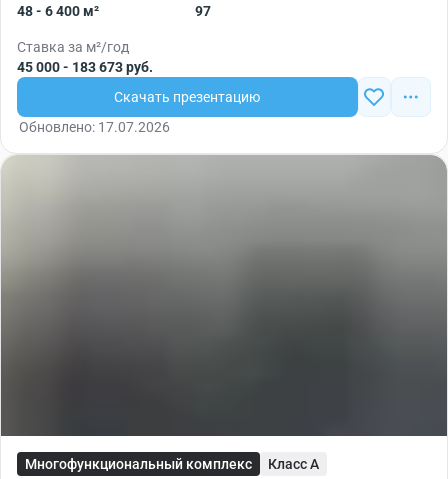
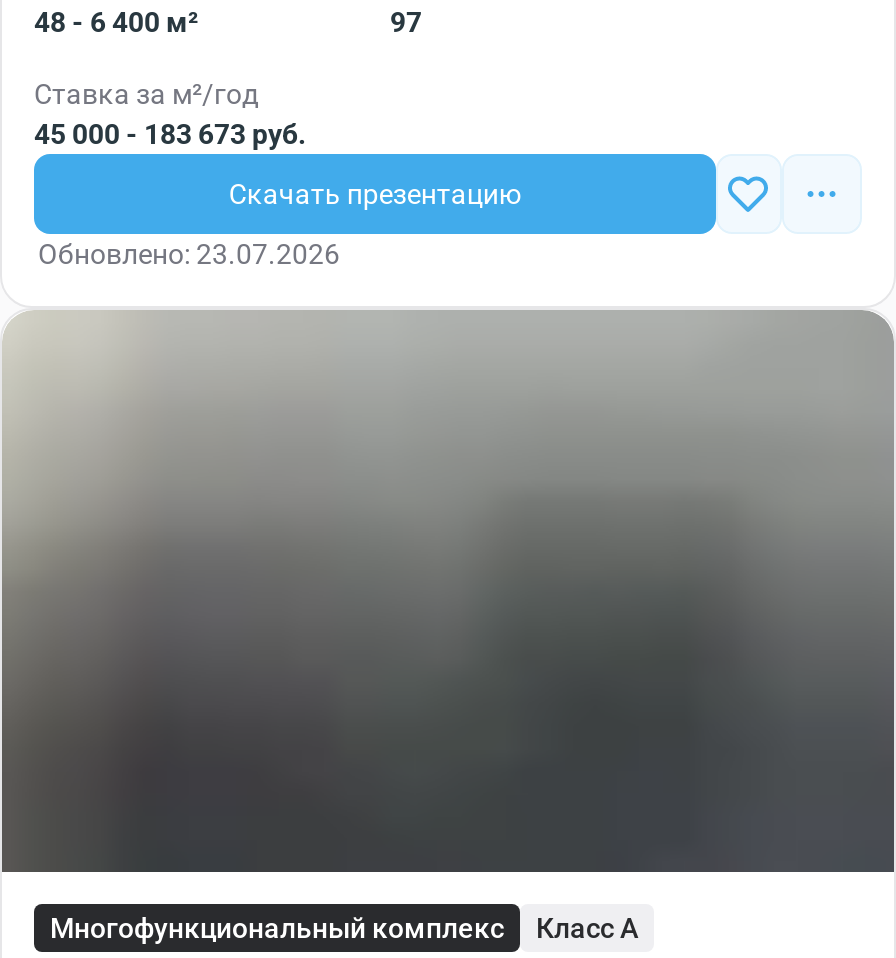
[19,119,170,135] Обновлено: 17.07.2026 -> [38,238,340,270] Обновлено: 23.07.2026

